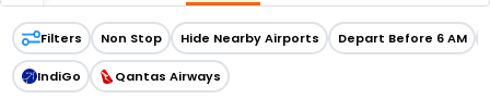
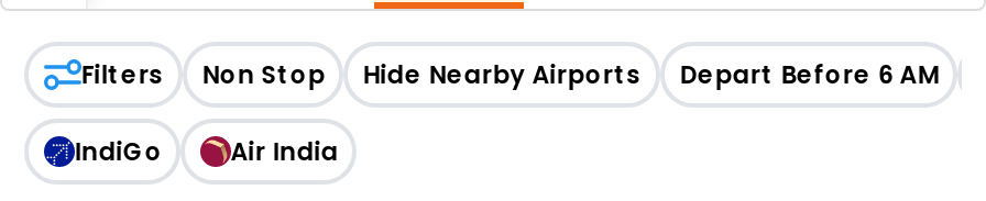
[115,67,221,84] Qantas Airways -> [230,133,338,168] Air India

